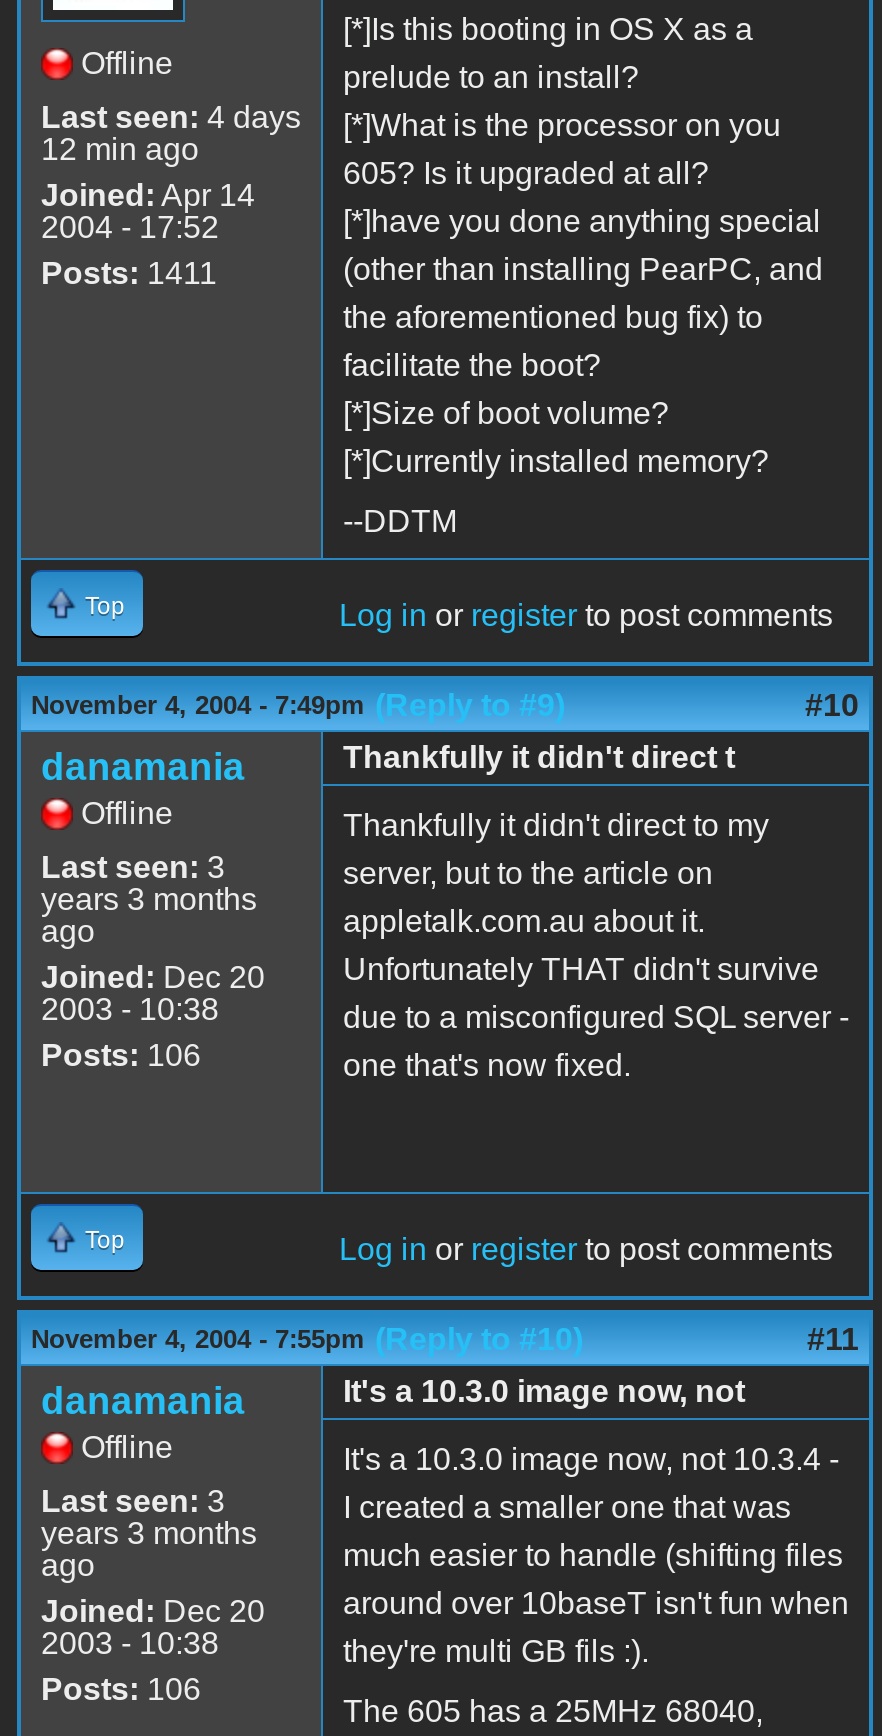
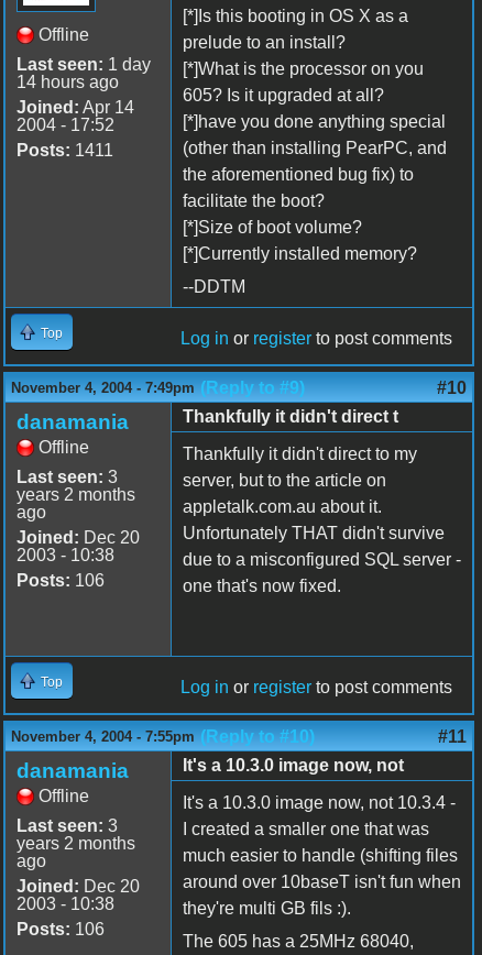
[41,100,301,134] Last seen: 4 days -> [17,55,151,74] Last seen: 1 day
[41,132,199,166] 12 min ago -> [17,73,119,91] 14 hours ago
[41,882,257,916] years 3 months -> [17,485,135,504] years 2 months
[41,1516,257,1550] years 3 months -> [17,834,135,853] years 2 months

